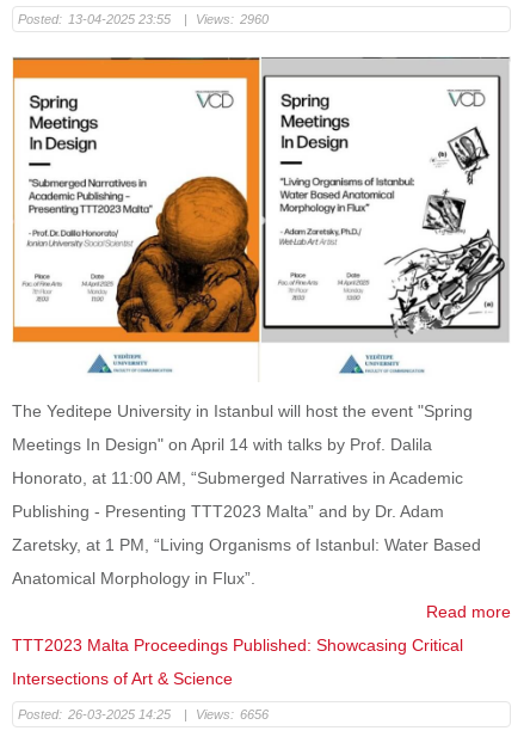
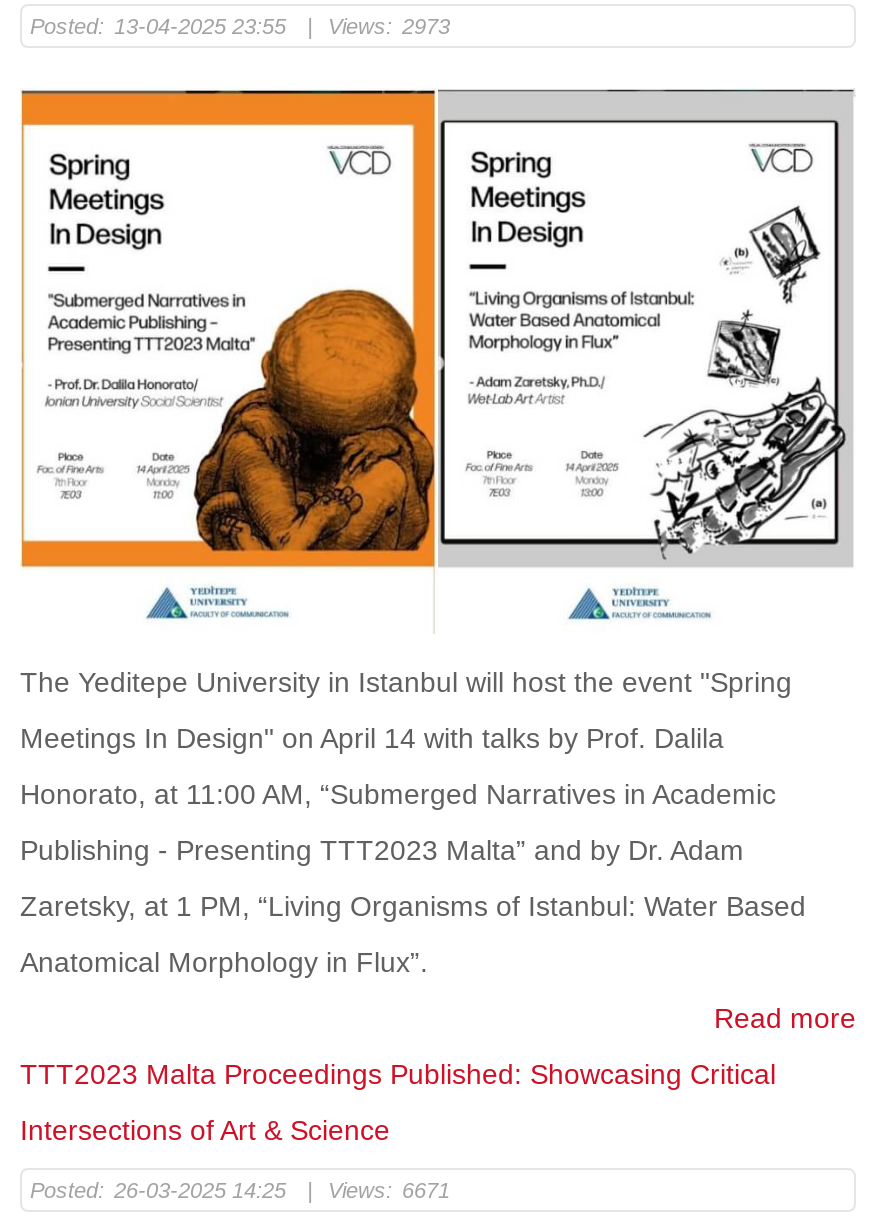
[196,12,269,27] Views: 2960 -> [328,15,450,39] Views: 2973
[196,707,269,721] Views: 6656 -> [328,1178,450,1202] Views: 6671

